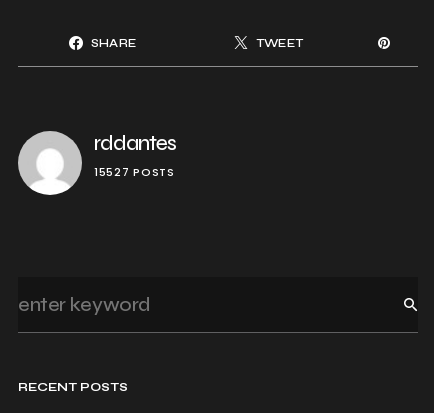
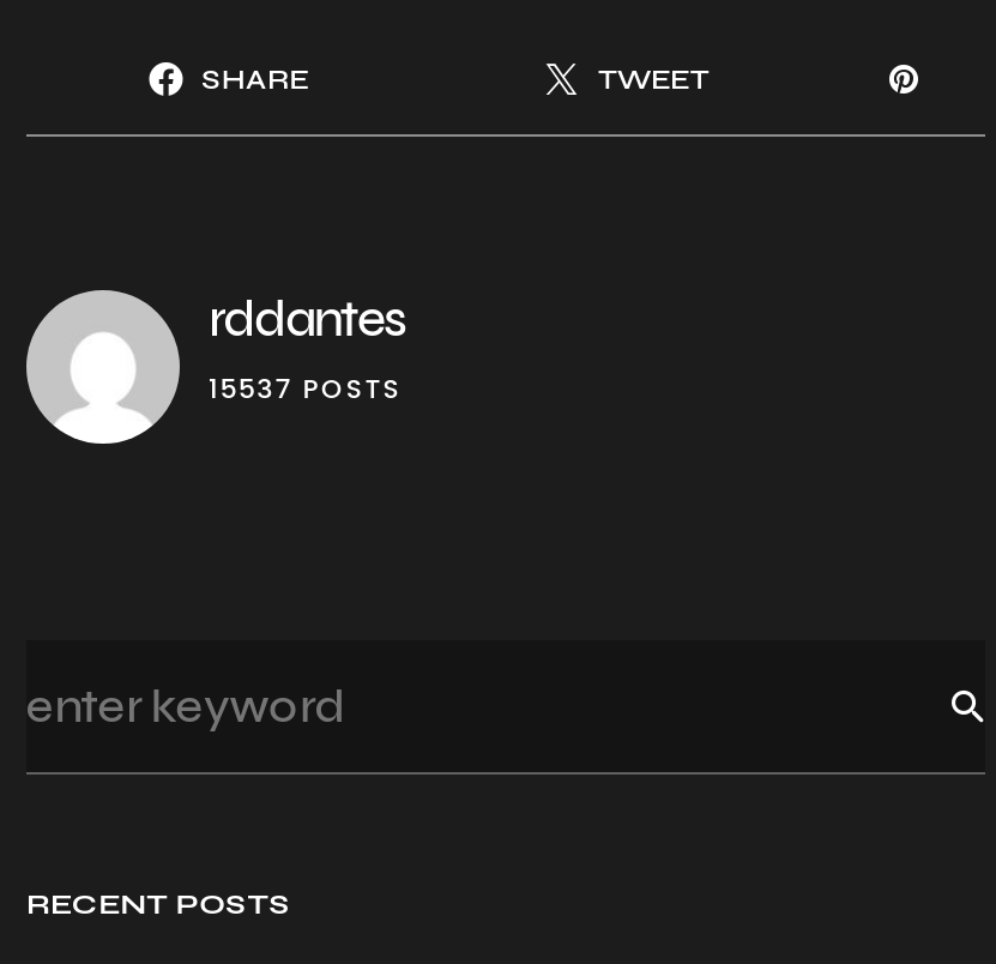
[94,164,175,180] 15527 POSTS -> [209,369,402,408] 15537 POSTS

